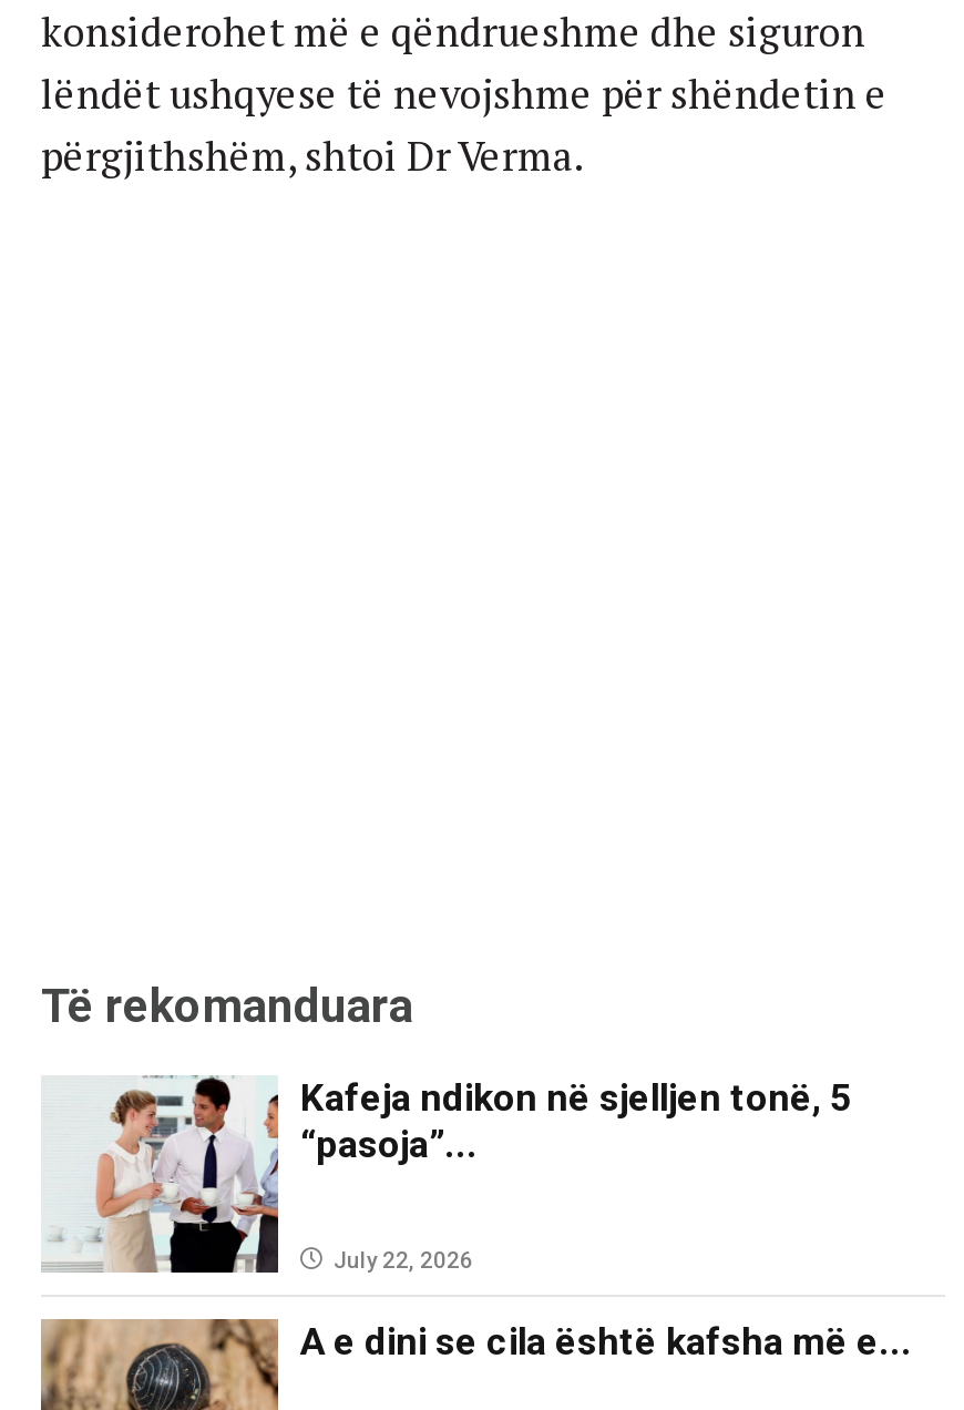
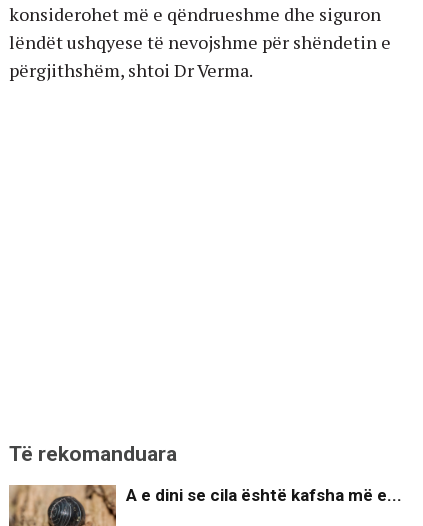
[41,1075,852,1275] [image] | Kafeja ndikon në sjelljen tonë, 5 | “pasoja”... | July 22, 2026 -> none

